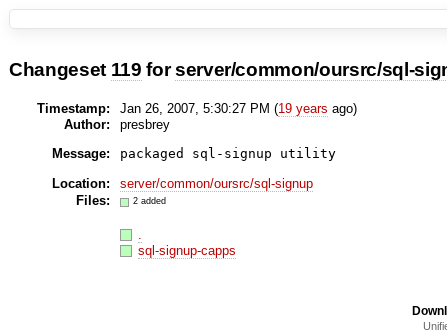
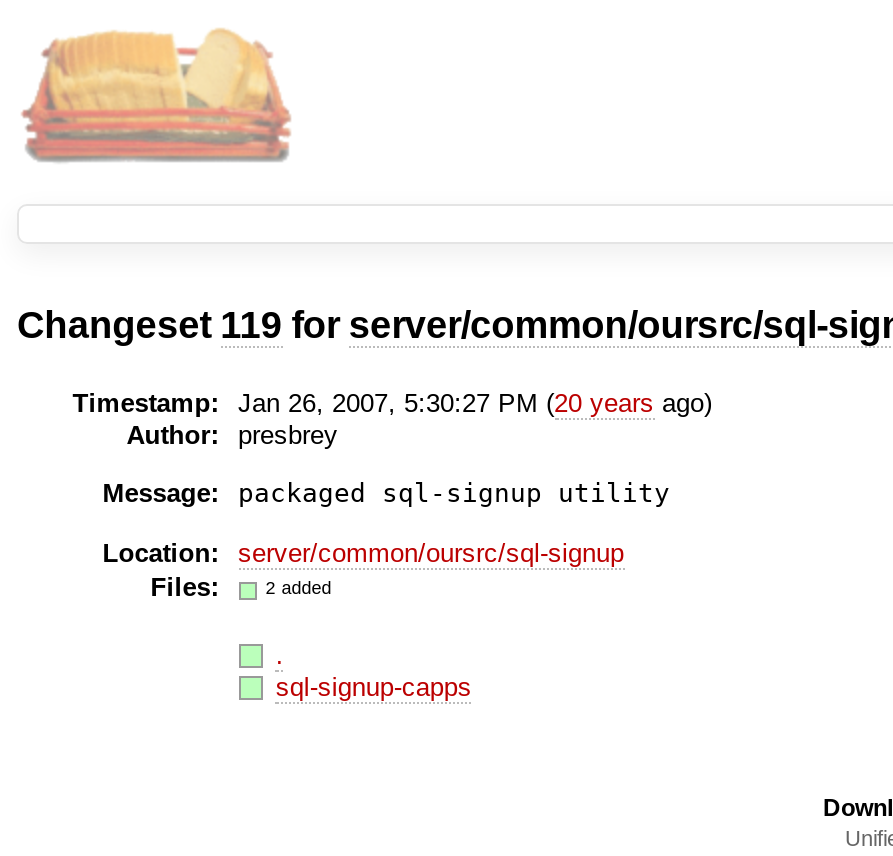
none -> [21,26,293,164] [image]
[119,100,356,115] Jan 26, 2007, 5:30:27 PM (19 years ago) -> [238,387,712,417] Jan 26, 2007, 5:30:27 PM (20 years ago)

